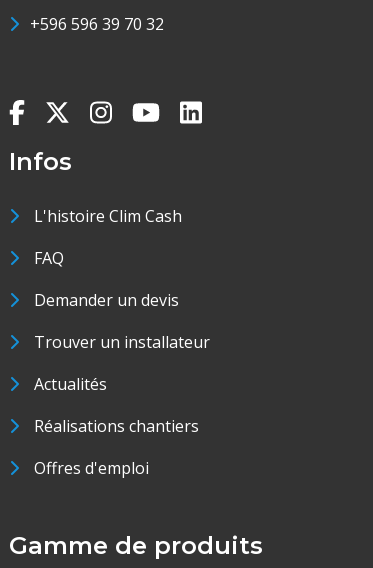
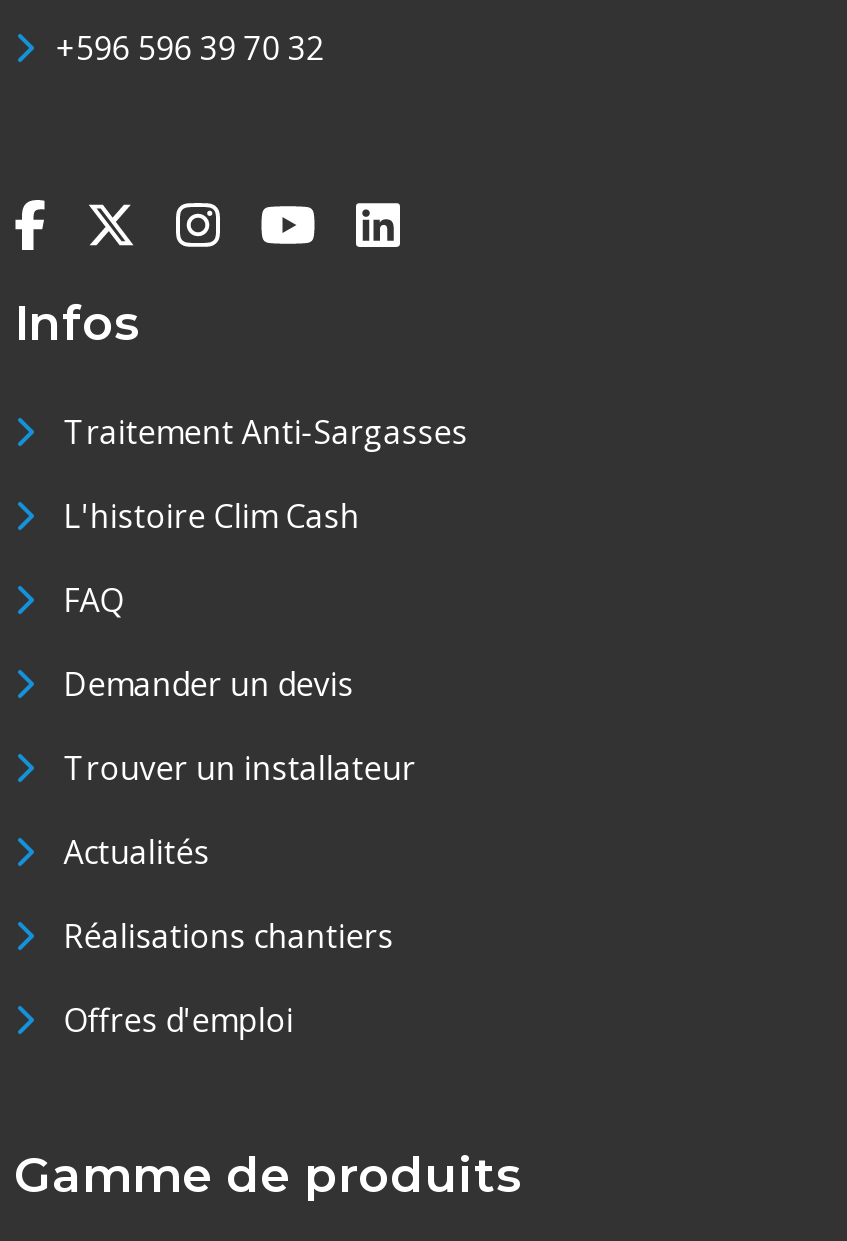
none -> [64,410,468,454] Traitement Anti-Sargasses

